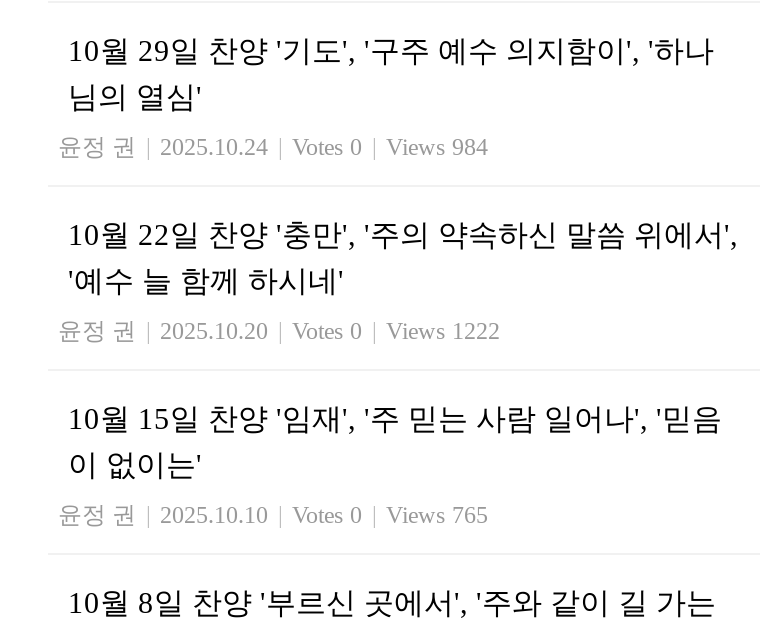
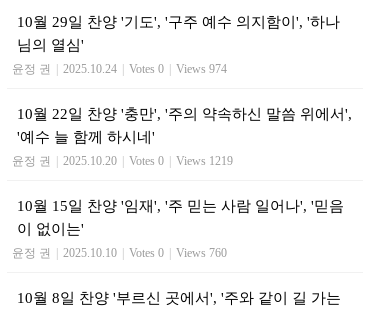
[58,133,488,161] 윤정 권 2025.10.24 Votes 0 Views 984 -> [12,63,227,75] 윤정 권 2025.10.24 Votes 0 Views 974
[58,317,500,345] 윤정 권 2025.10.20 Votes 0 Views 1222 -> [12,155,233,167] 윤정 권 2025.10.20 Votes 0 Views 1219
[58,501,488,529] 윤정 권 2025.10.10 Votes 0 Views 765 -> [12,247,227,259] 윤정 권 2025.10.10 Votes 0 Views 760

